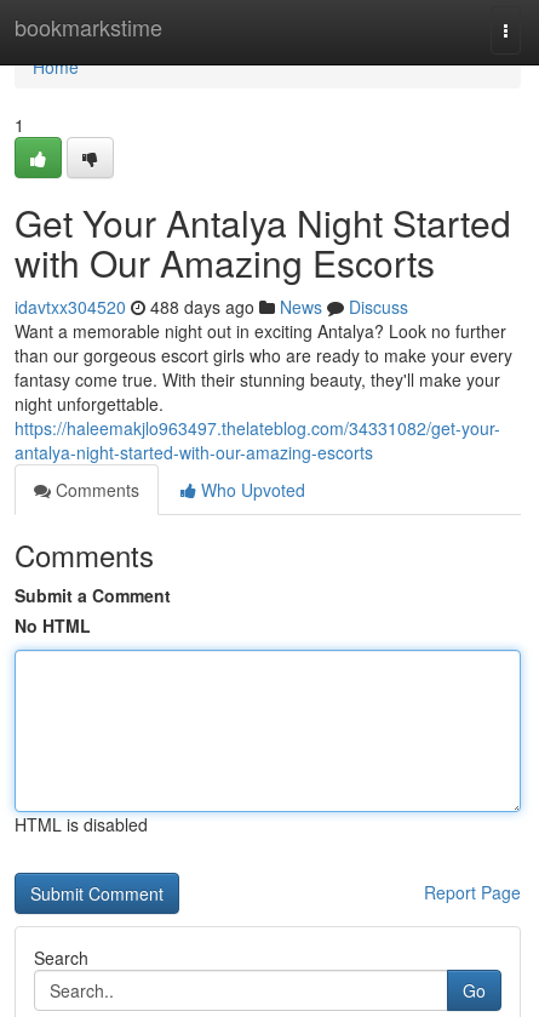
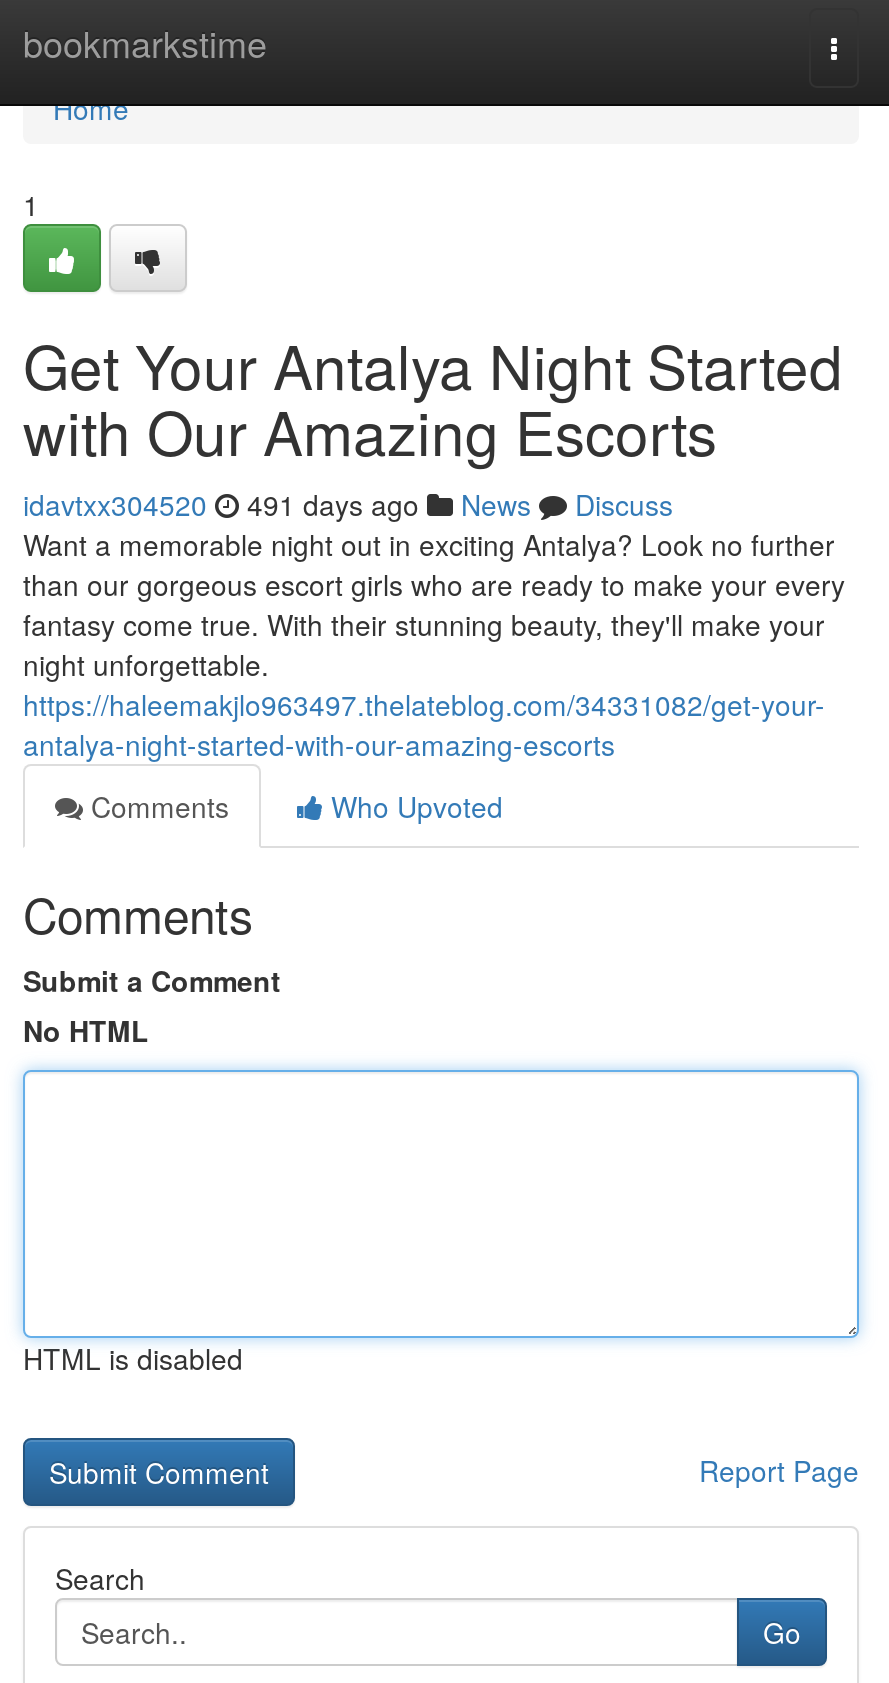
[15,295,408,319] idavtxx304520 488 days ago News Discuss -> [23,484,673,524] idavtxx304520 491 days ago News Discuss

